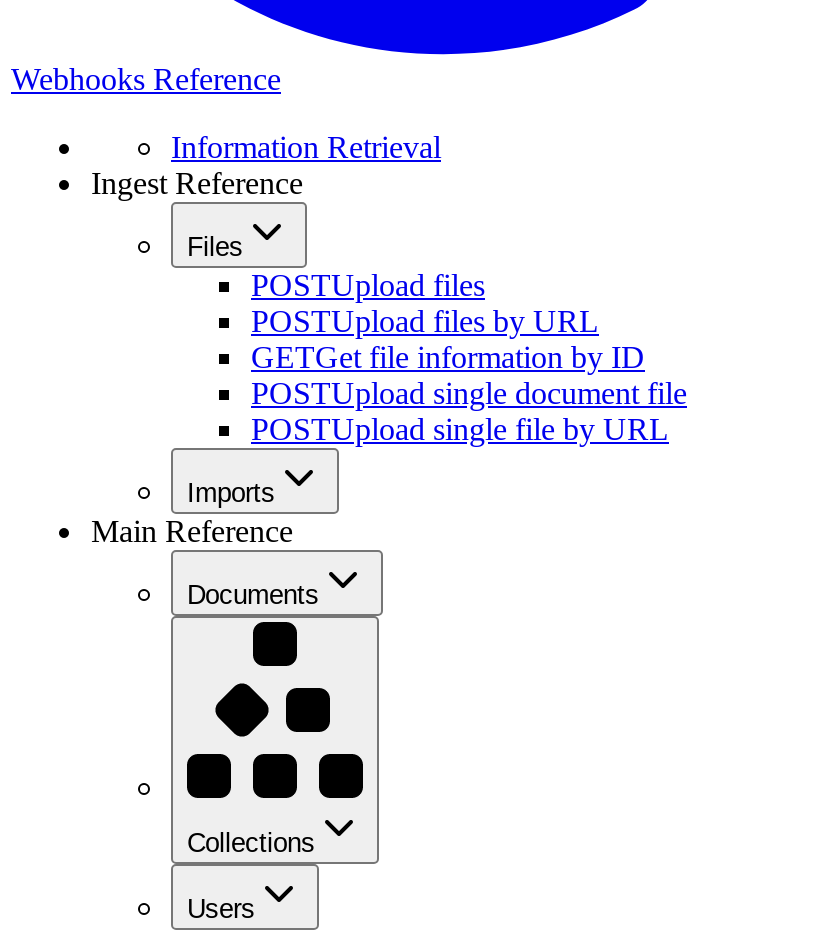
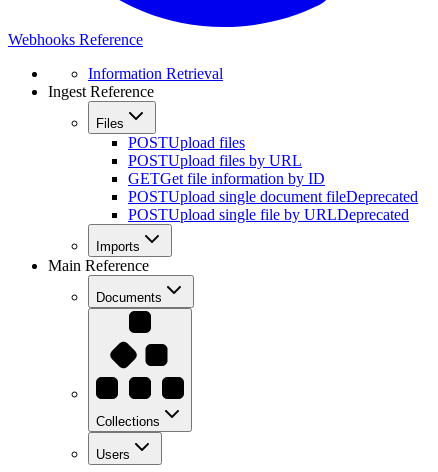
[251,375,687,445] POSTUpload single document file | POSTUpload single file by URL -> [128,188,418,223] POST Upload single document fileDeprecated | POST Upload single file by URL Deprecated

